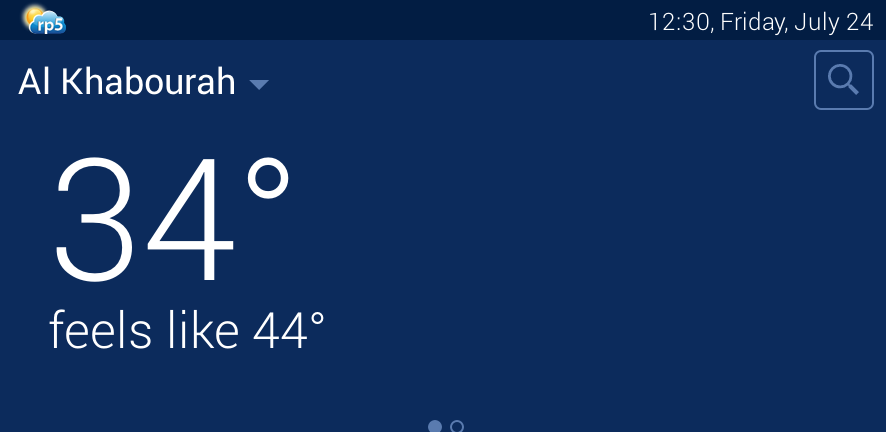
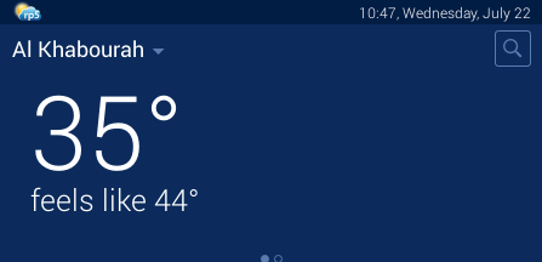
[648,4,874,36] 12:30, Friday, July 24 -> [359,2,531,22] 10:47, Wednesday, July 22
[48,102,300,326] 34° -> [30,62,183,198] 35°

